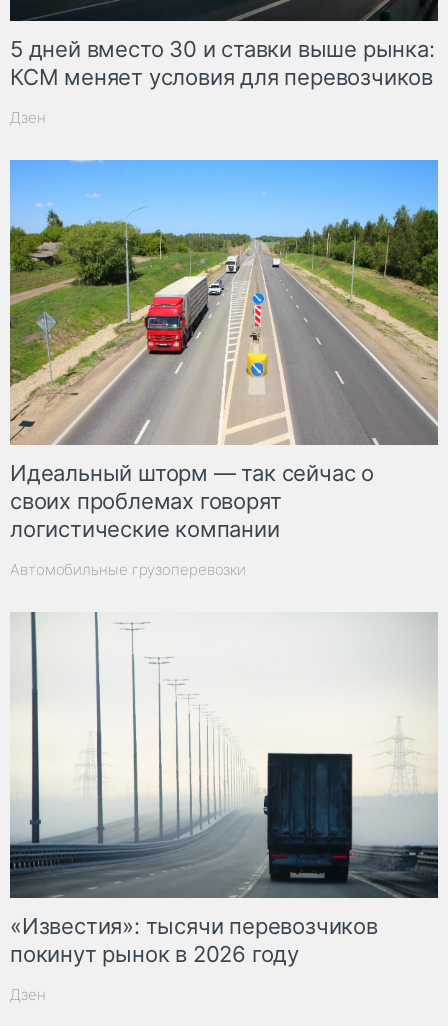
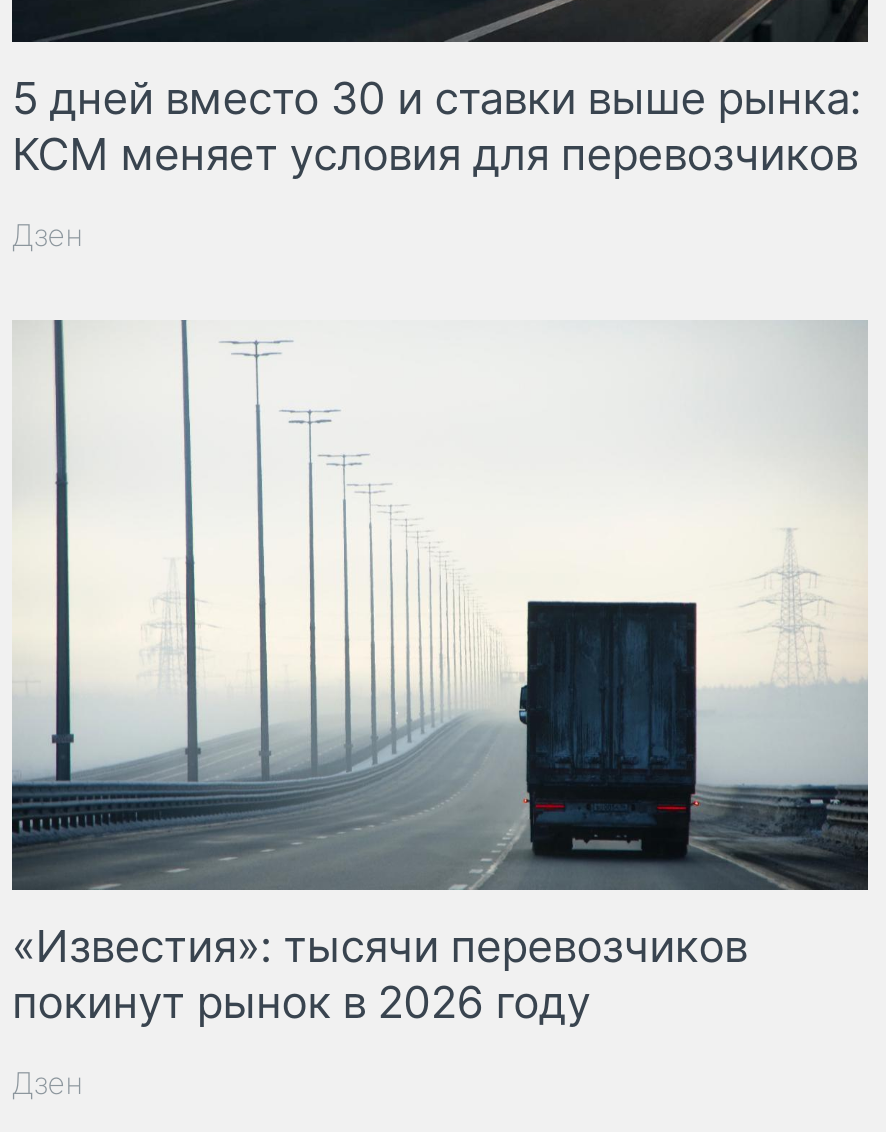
[9,159,439,579] [image] | Идеальный шторм — так сейчас о | своих проблемах говорят | логистические компании | Автомобильные грузоперевозки -> none

